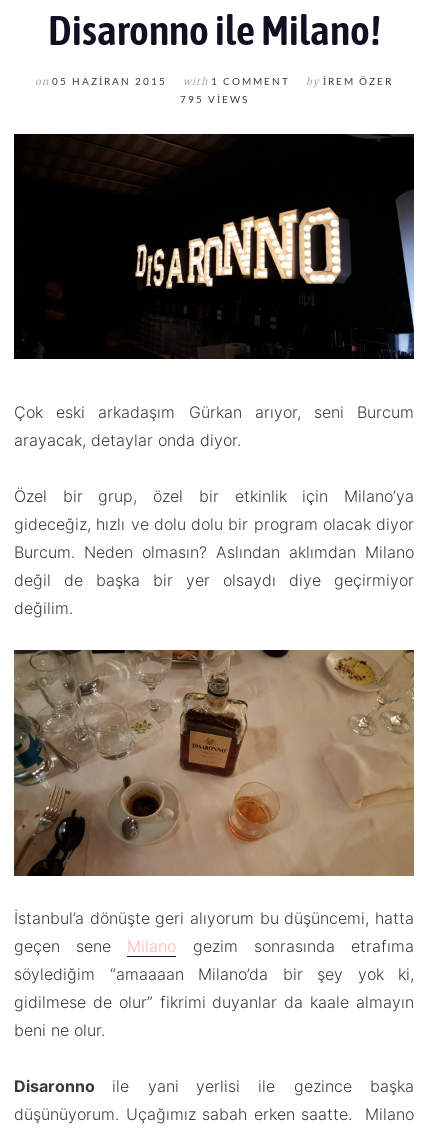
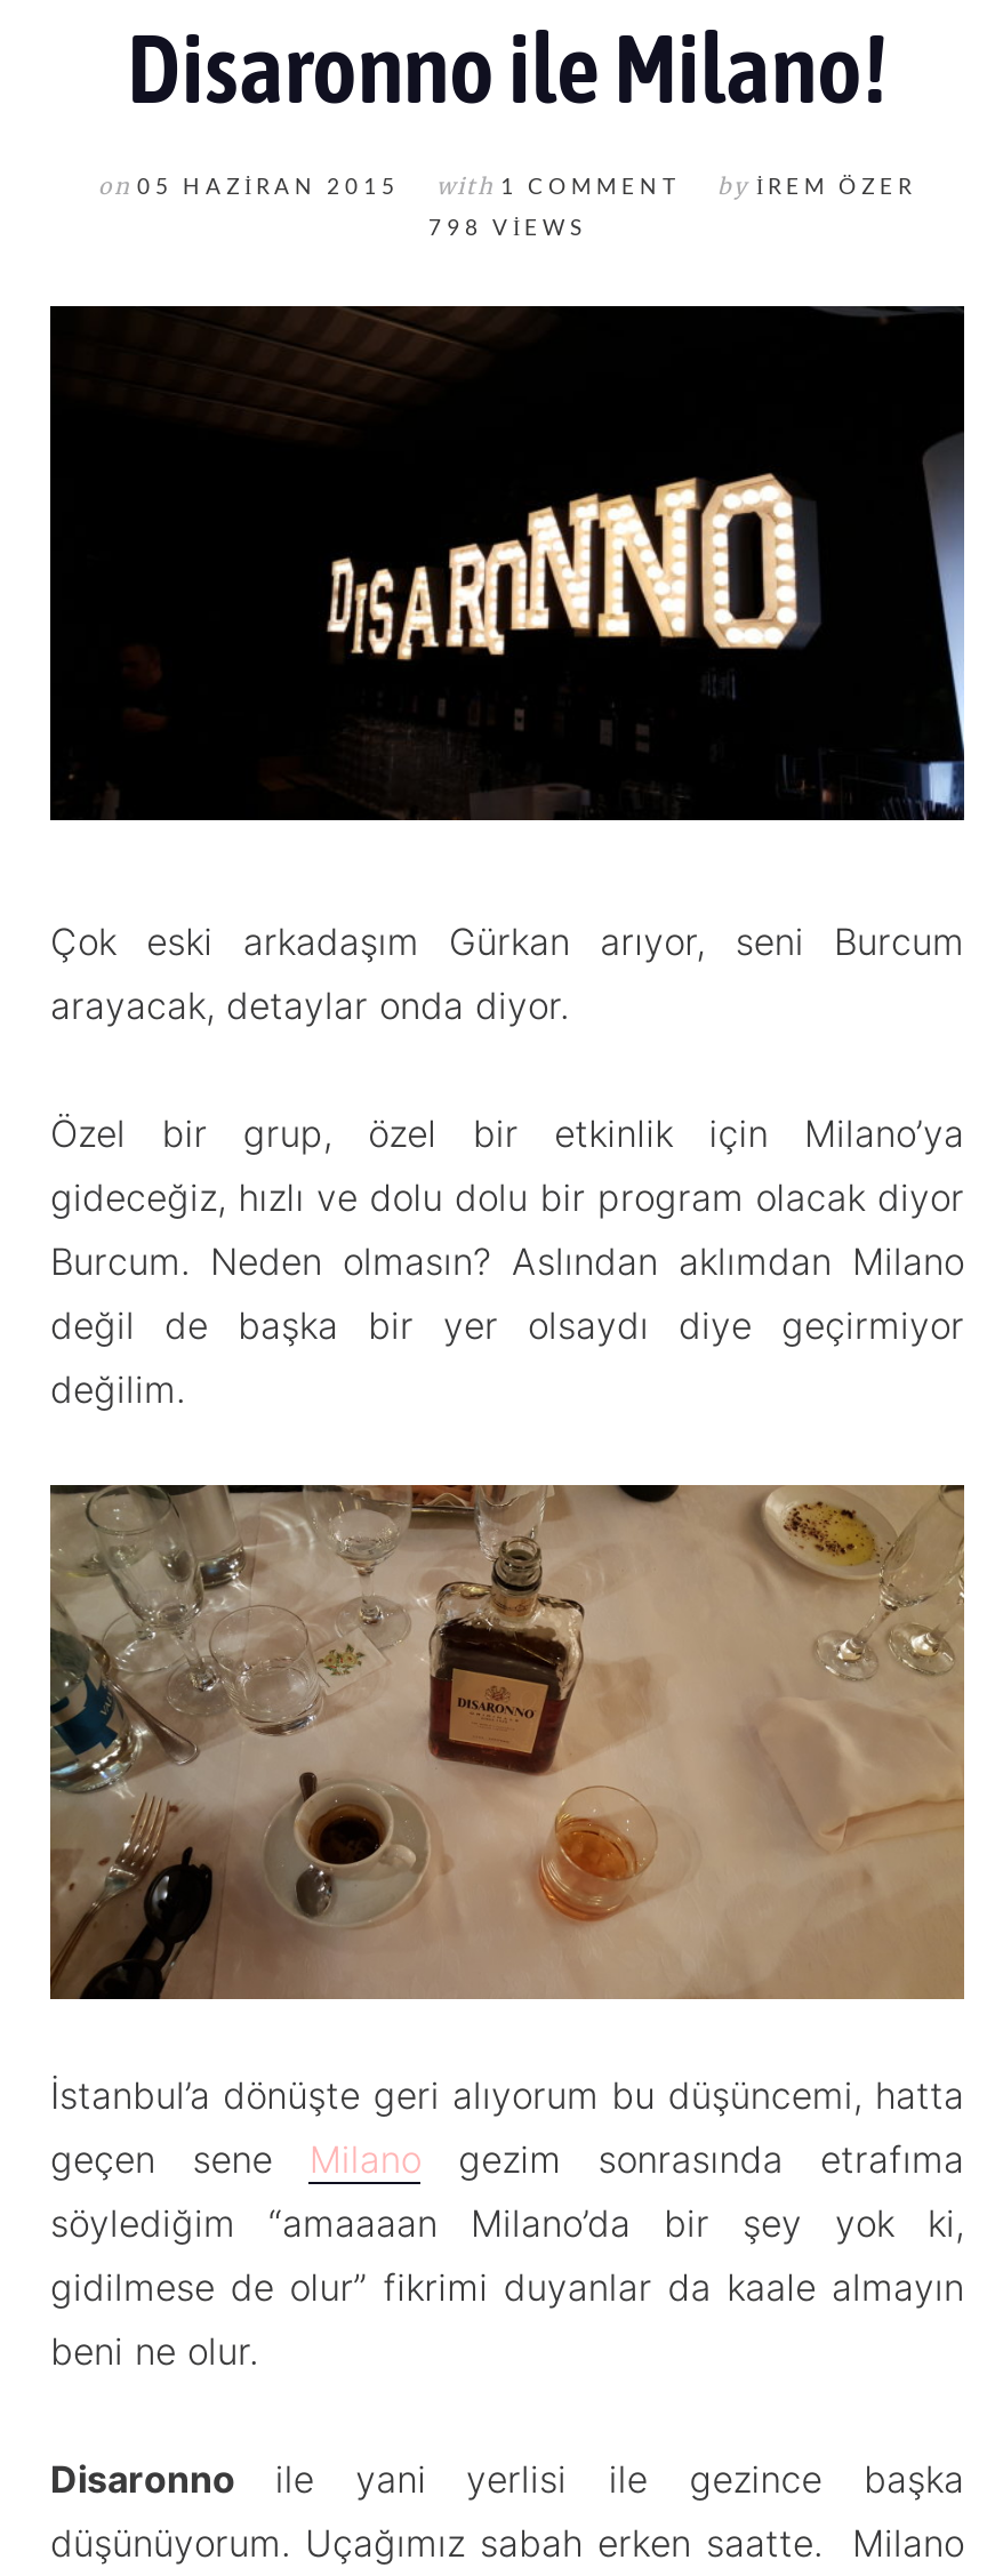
[179,94,248,105] 795 VIEWS -> [428,215,586,240] 798 VIEWS

